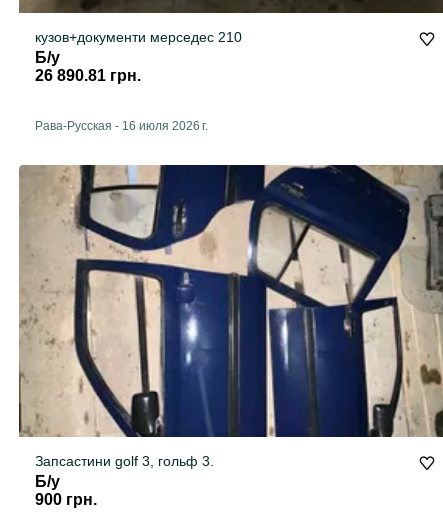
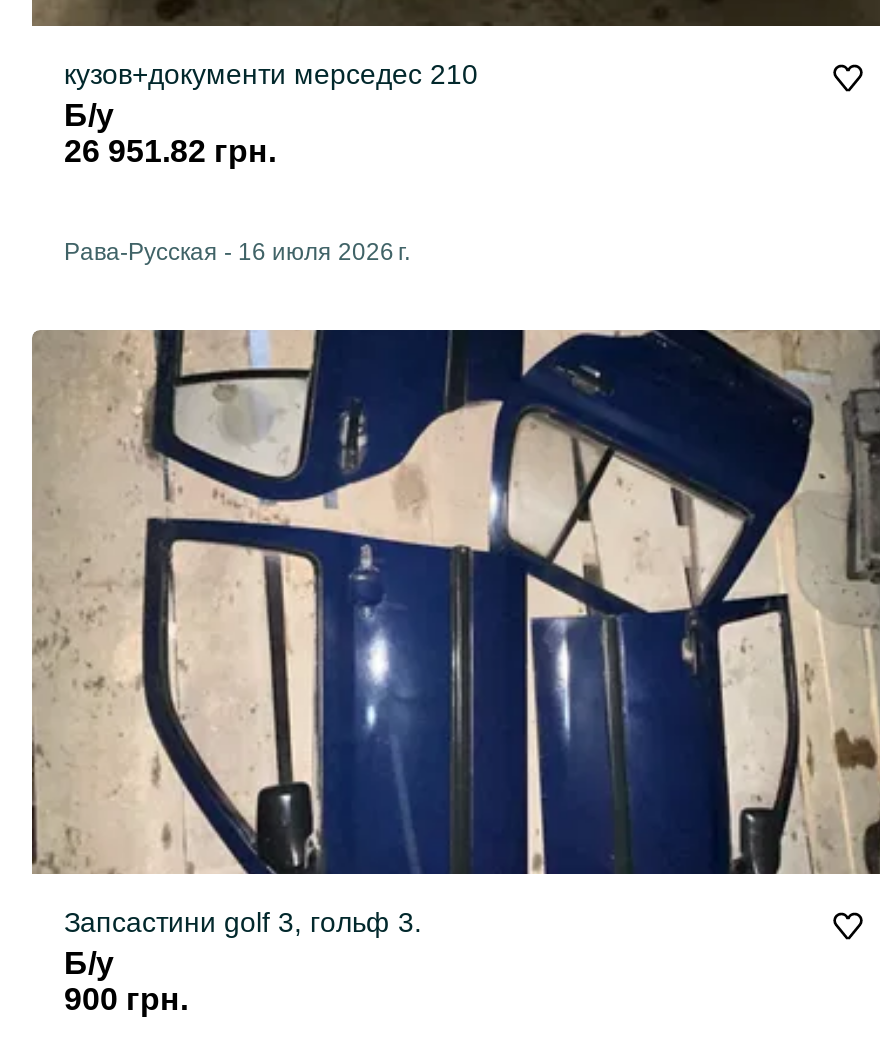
[35,67,141,84] 26 890.81 грн. -> [64,135,276,169] 26 951.82 грн.

